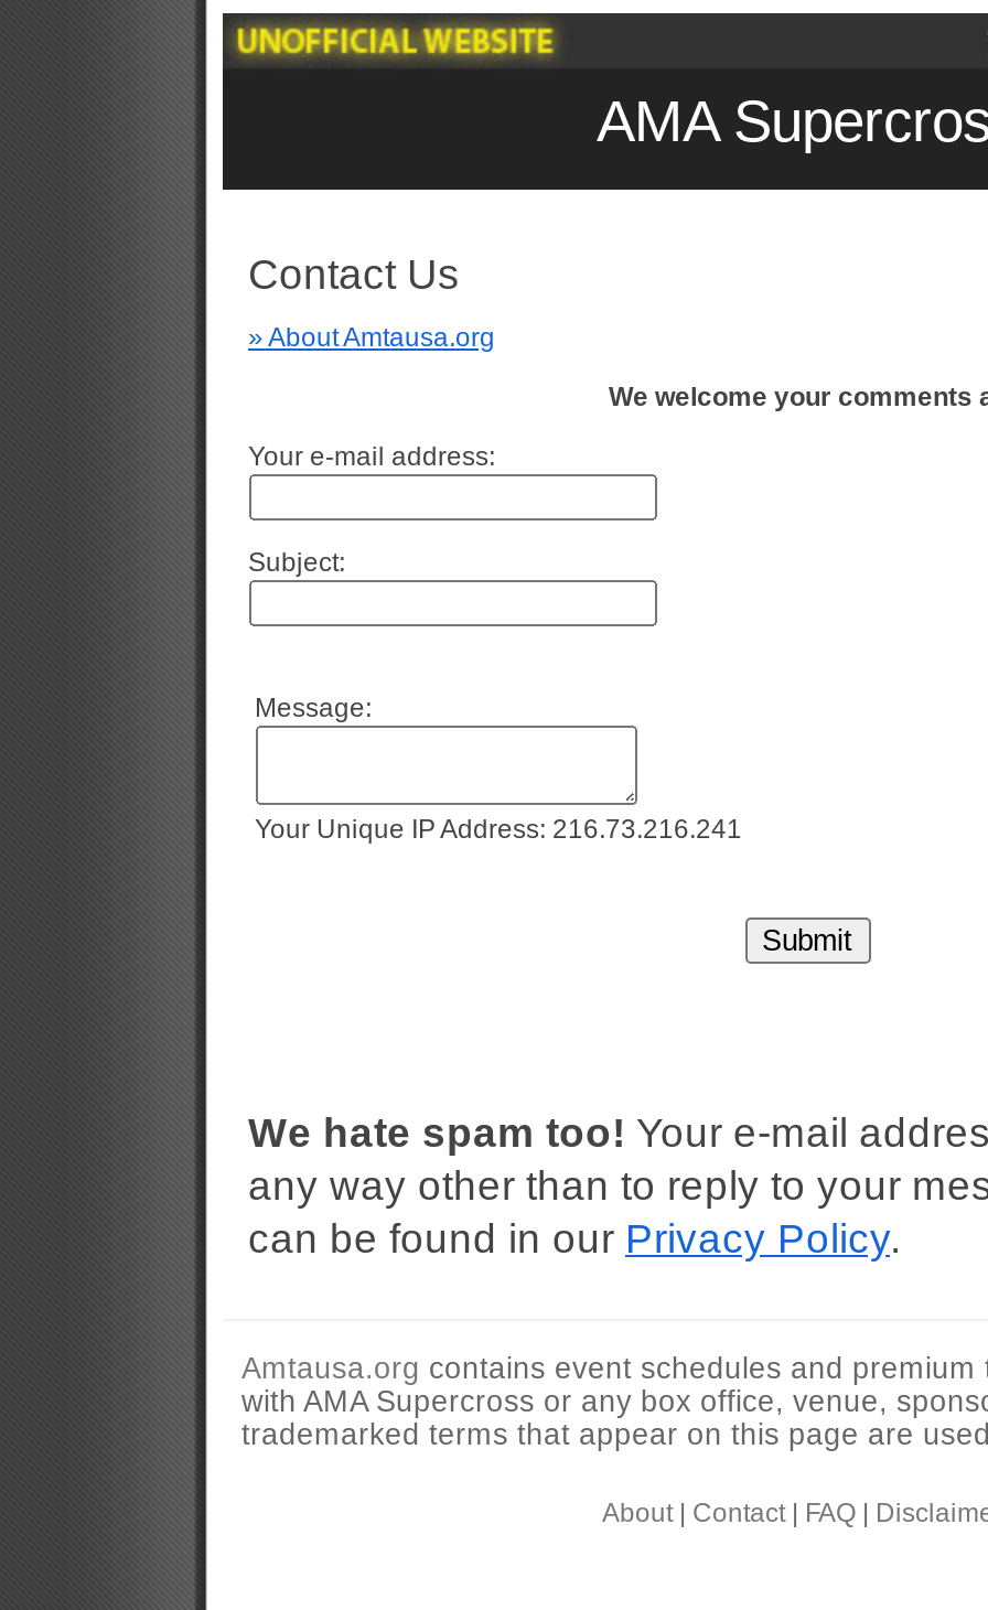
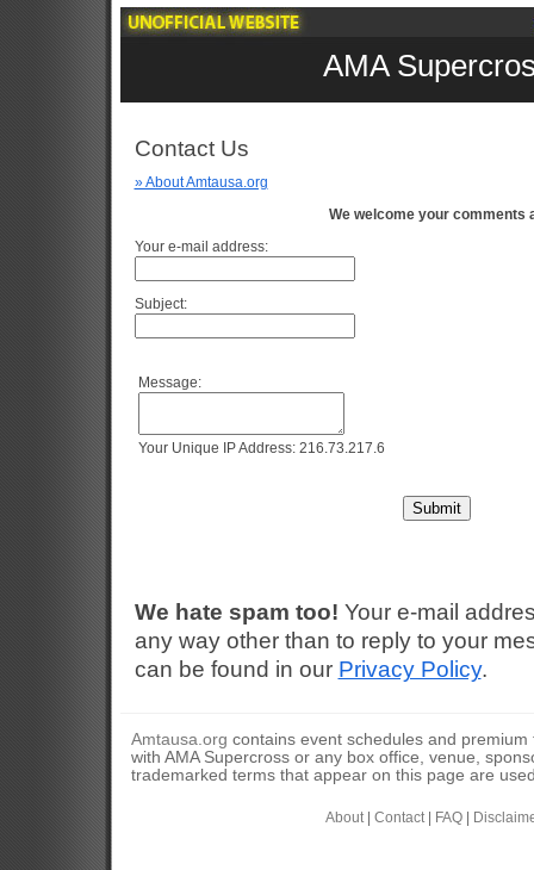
[255,814,742,845] Your Unique IP Address: 216.73.216.241 -> [138,440,384,456] Your Unique IP Address: 216.73.217.6

